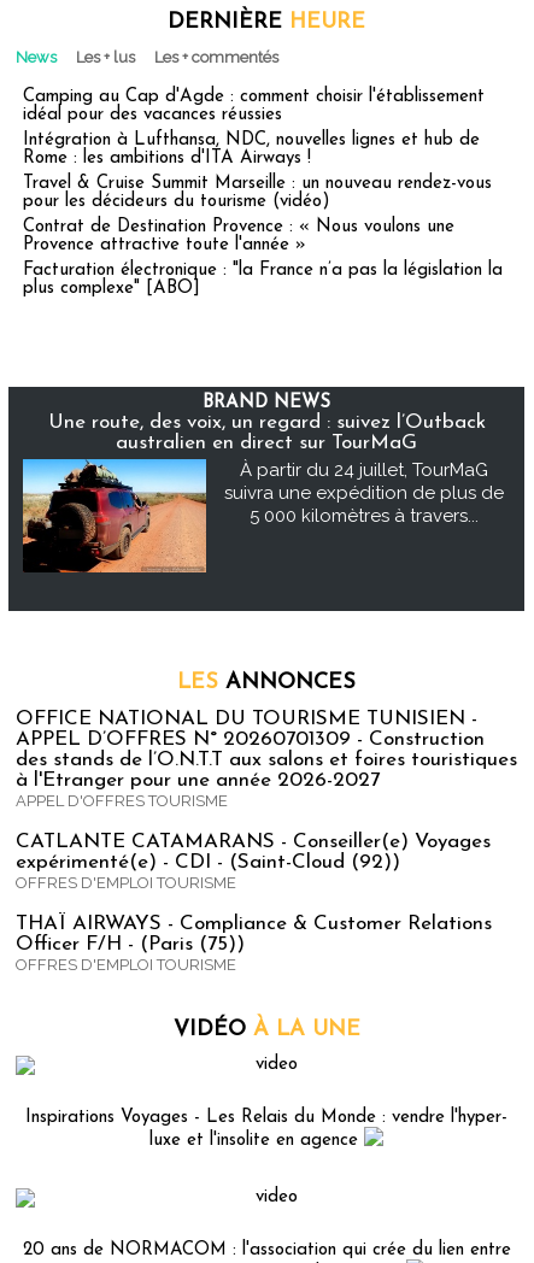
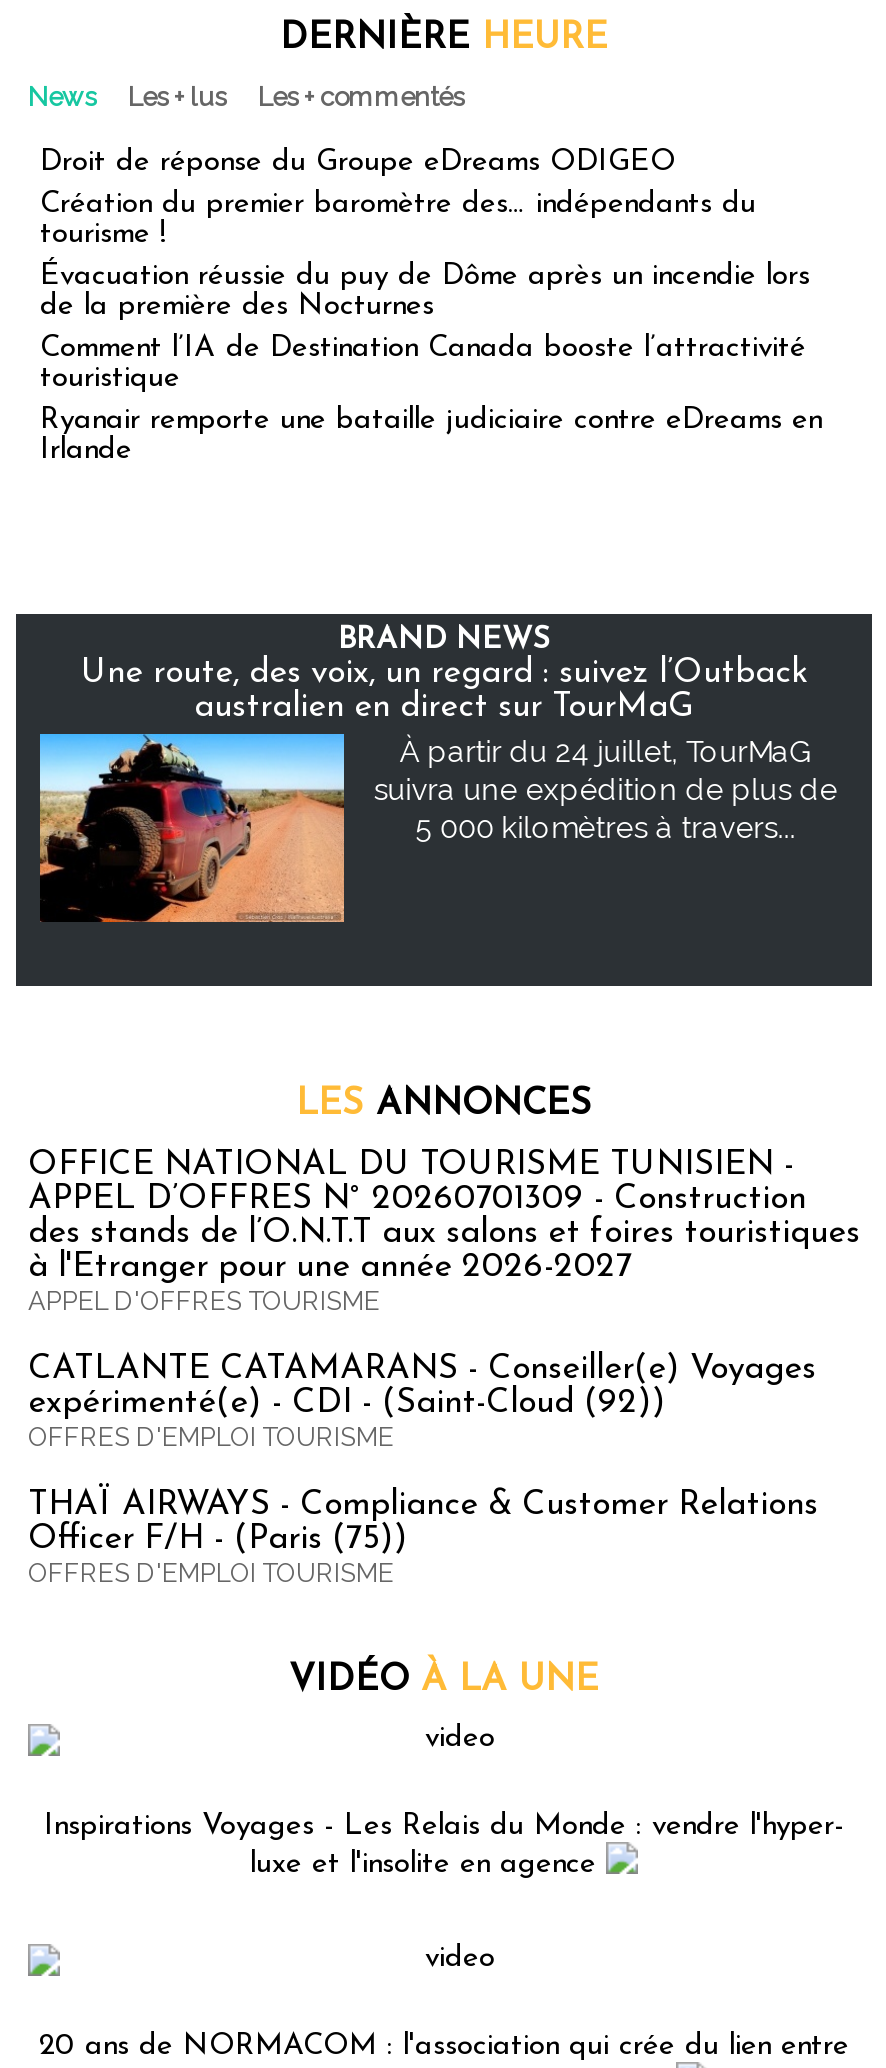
[23,88,503,298] Camping au Cap d'Agde : comment choisir l'établissement | idéal pour des vacances réussies | Intégration à Lufthansa, NDC, nouvelles lignes et hub de | Rome : les ambitions d'ITA Airways ! | Travel & Cruise Summit Marseille : un nouveau rendez-vous | pour les décideurs du tourisme (vidéo) | Contrat de Destination Provence : « Nous voulons une | Provence attractive toute l'année » | Facturation électronique : "la France n’a pas la législation la | plus complexe" [ABO] -> [40,148,822,466] Droit de réponse du Groupe eDreams ODIGEO | Création du premier baromètre des… indépendants du | tourisme ! | Évacuation réussie du puy de Dôme après un incendie lors | de la première des Nocturnes | Comment l’IA de Destination Canada booste l’attractivité | touristique | Ryanair remporte une bataille judiciaire contre eDreams en | Irlande

